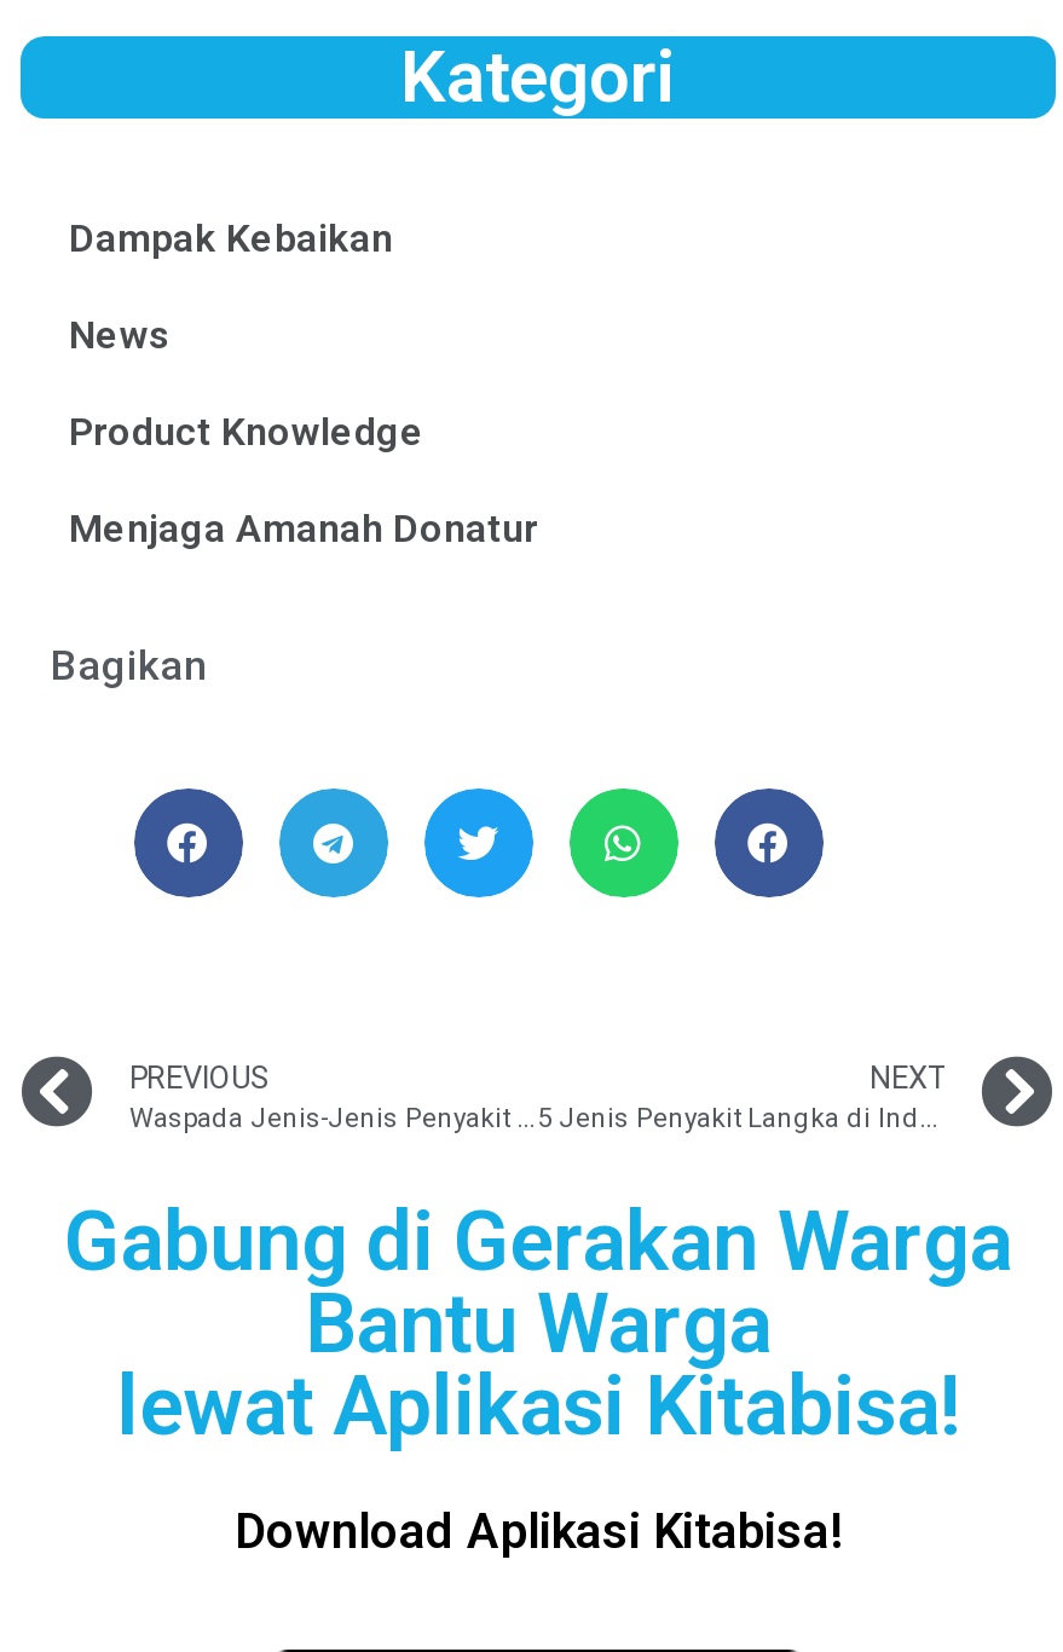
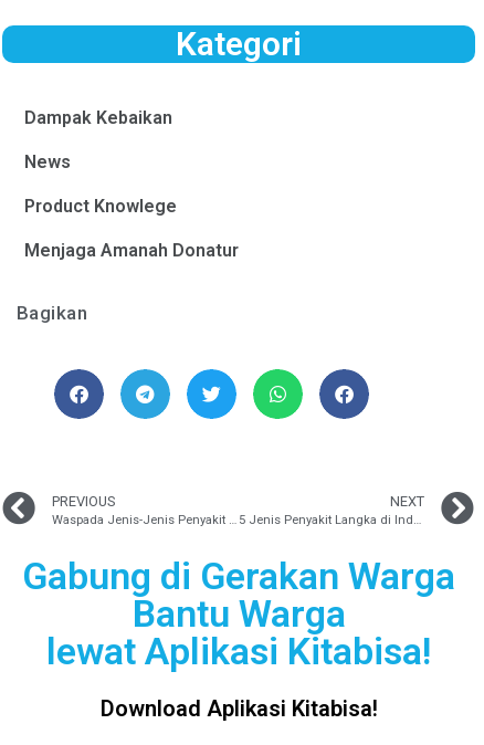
[69,408,424,454] Product Knowledge -> [24,195,177,216] Product Knowlege

